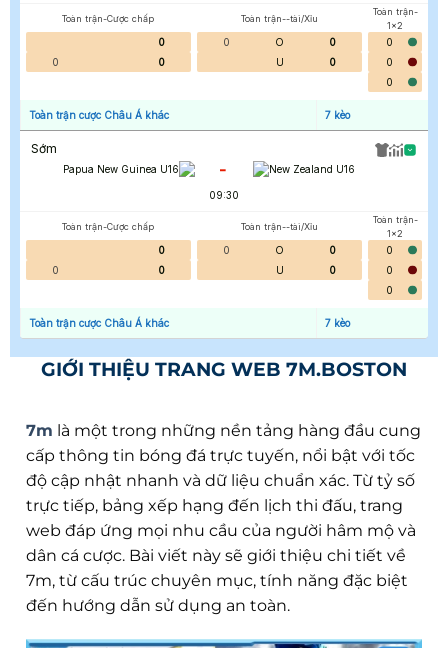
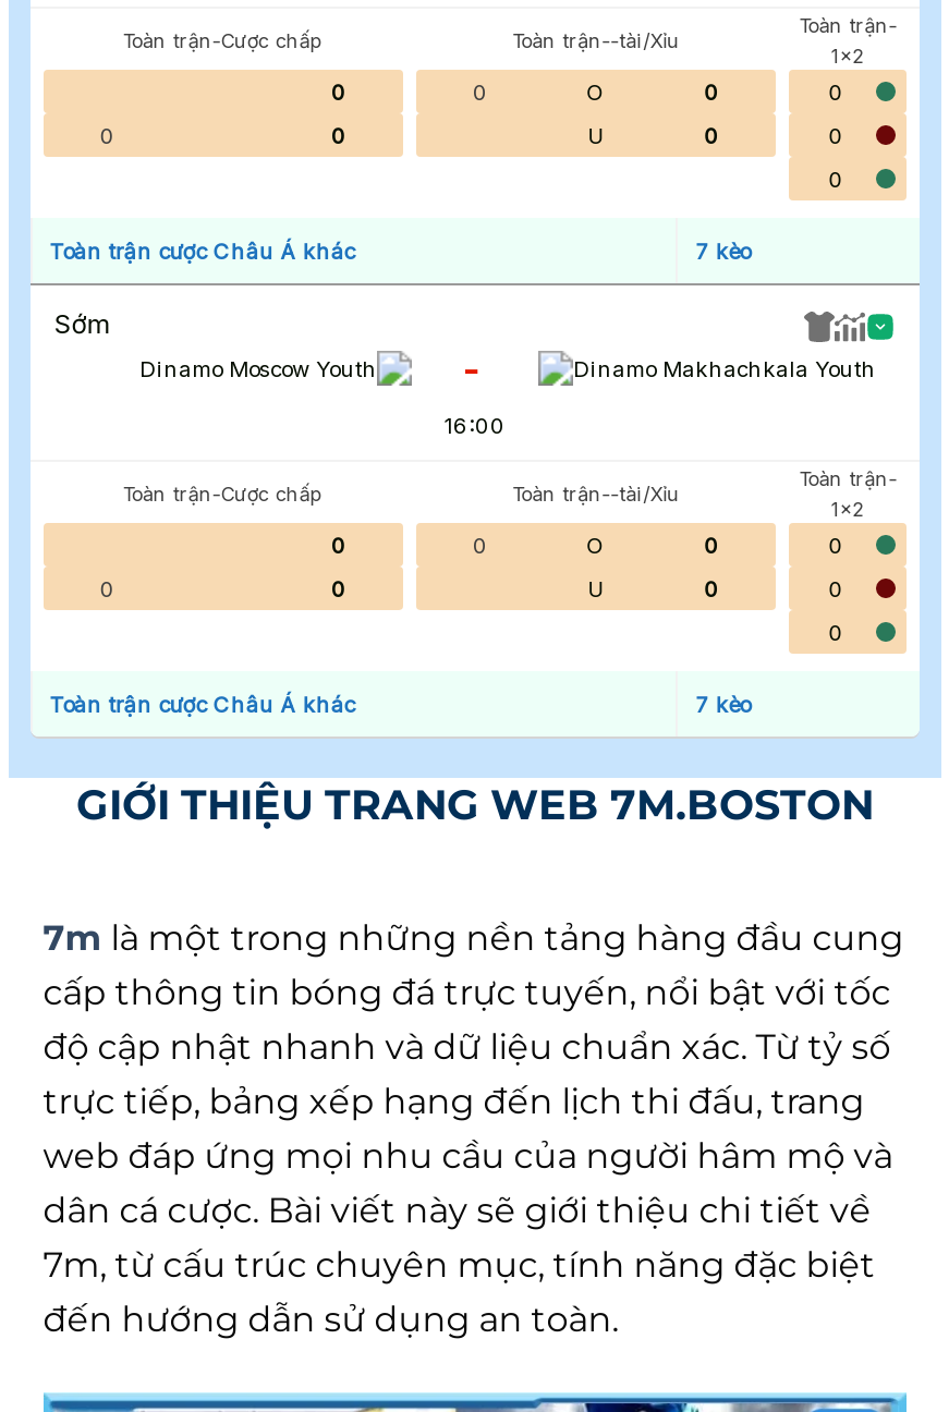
[63,163,179,175] Papua New Guinea U16 -> [139,356,377,382] Dinamo Moscow Youth
[269,163,355,175] New Zealand U16 -> [573,356,876,382] Dinamo Makhachkala Youth
[209,189,239,201] 09:30 -> [445,412,506,439] 16:00

